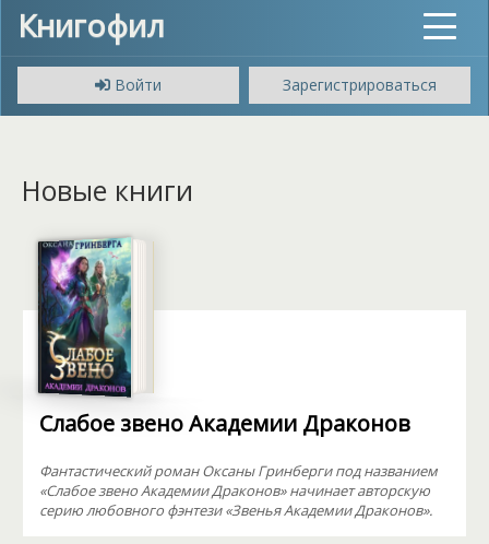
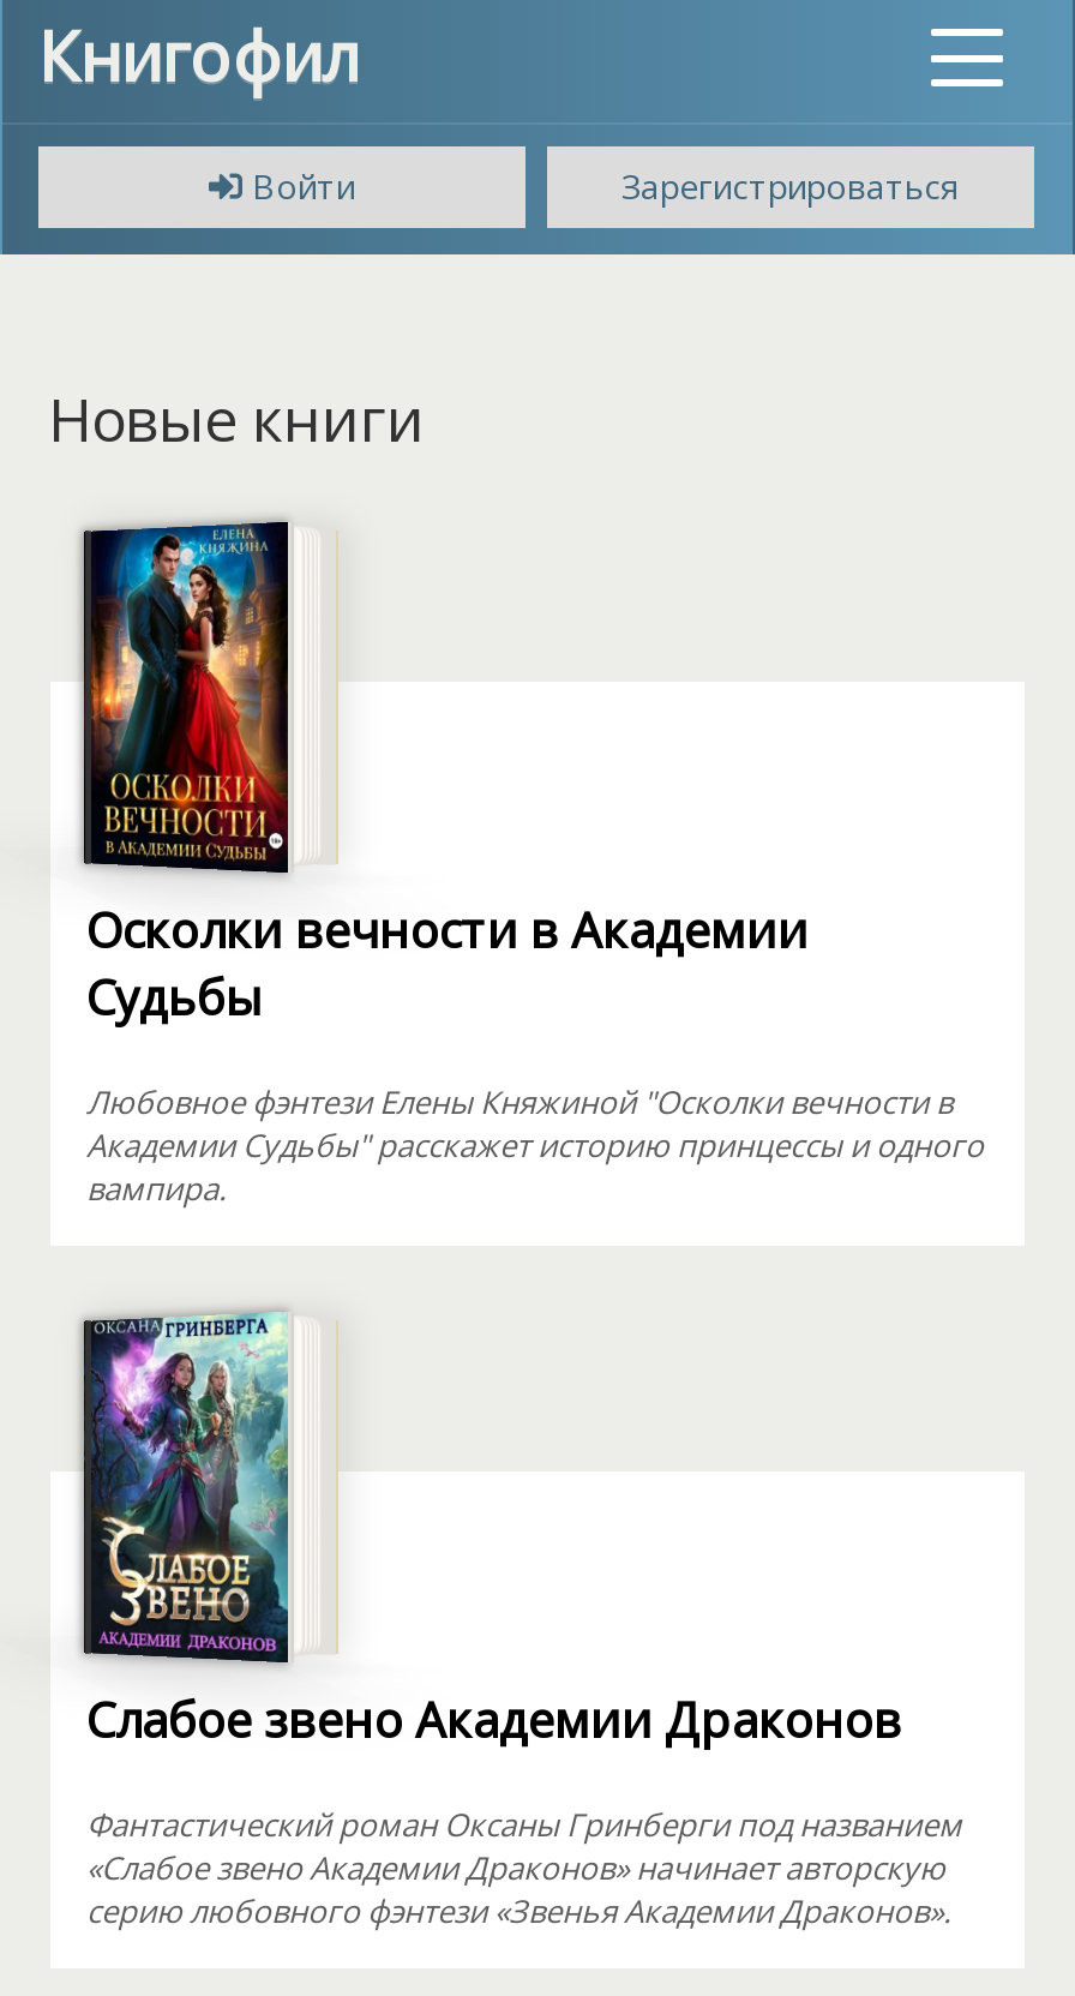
none -> [86,519,984,1210] [image] | Осколки вечности в Академии | Судьбы | Любовное фэнтези Елены Княжиной "Осколки вечности в | Академии Судьбы" расскажет историю принцессы и одного | вампира.

